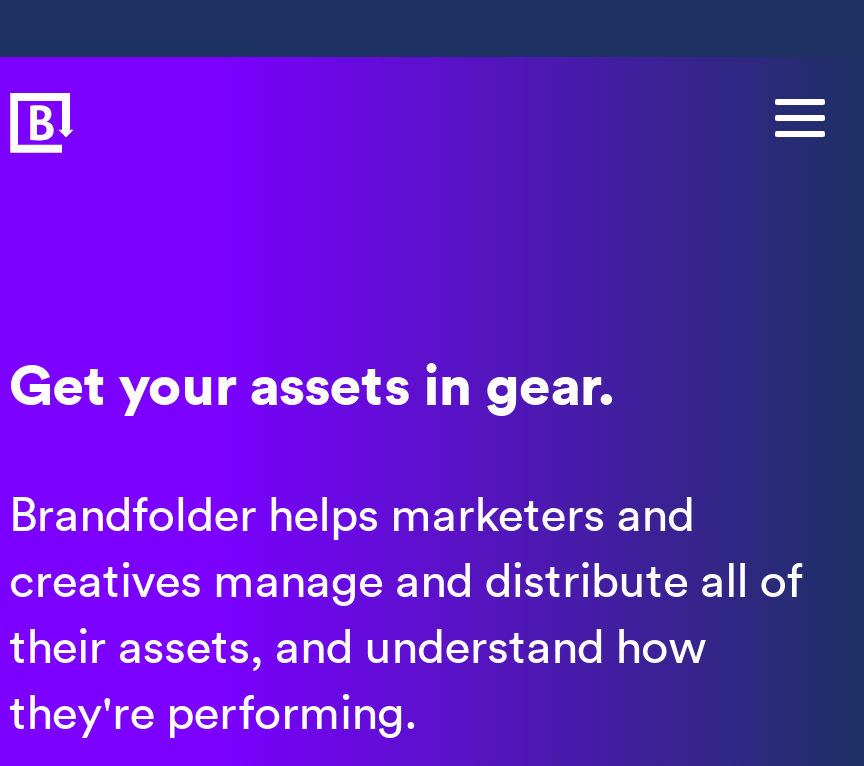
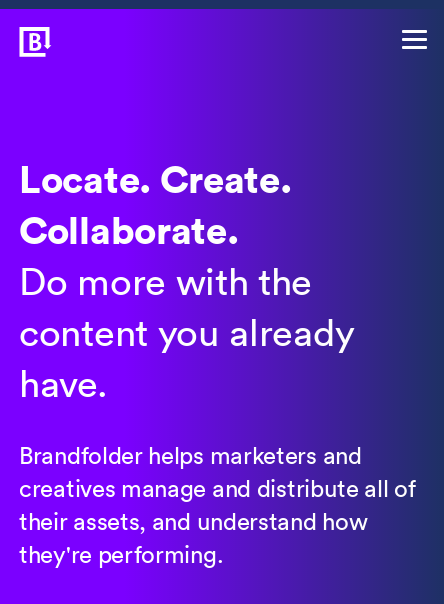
[9,349,615,419] Get your assets in gear. -> [19,155,354,406] Locate. Create. | Collaborate. | Do more with the | content you already | have.

